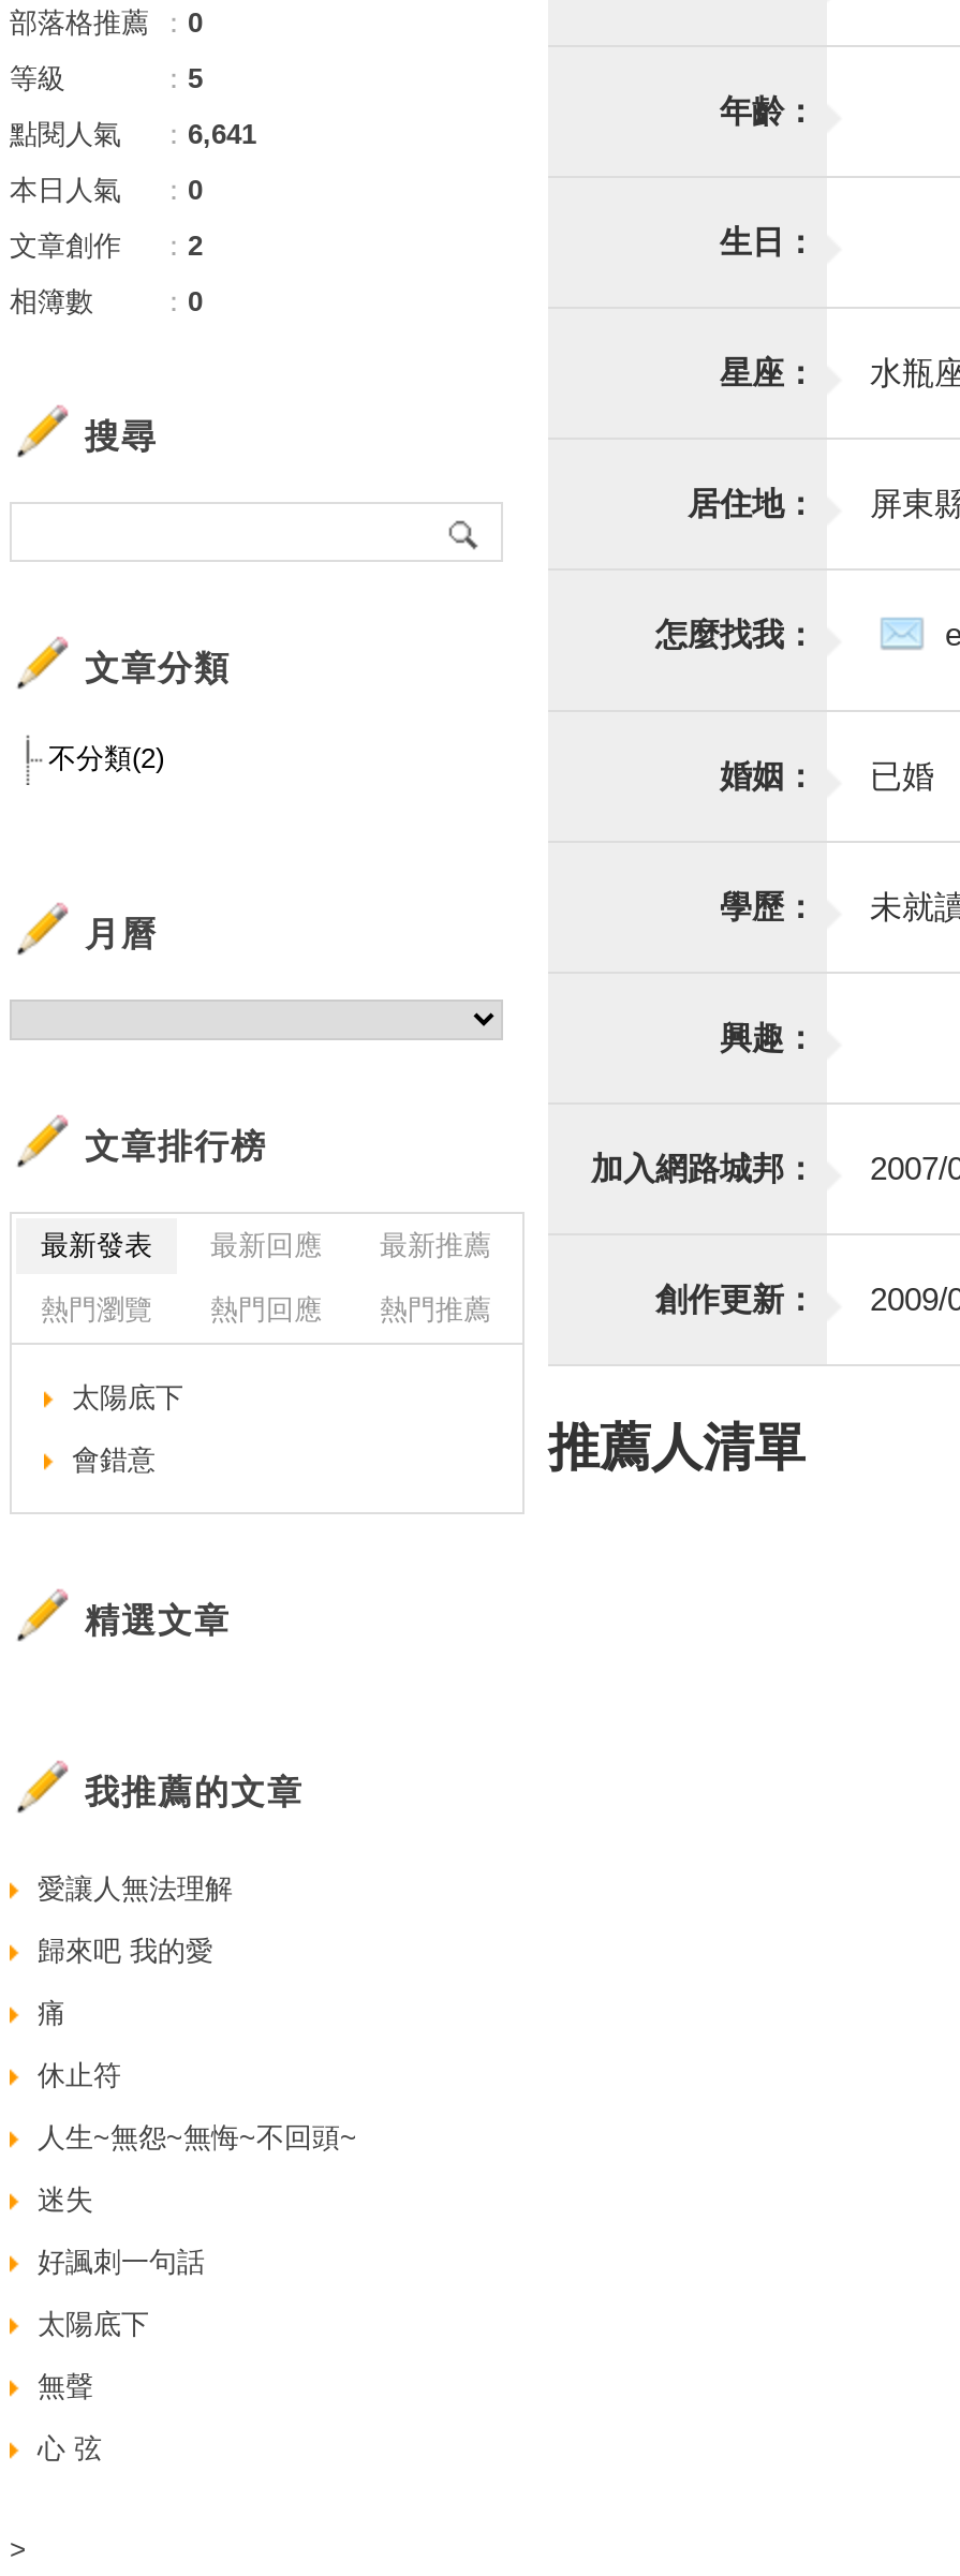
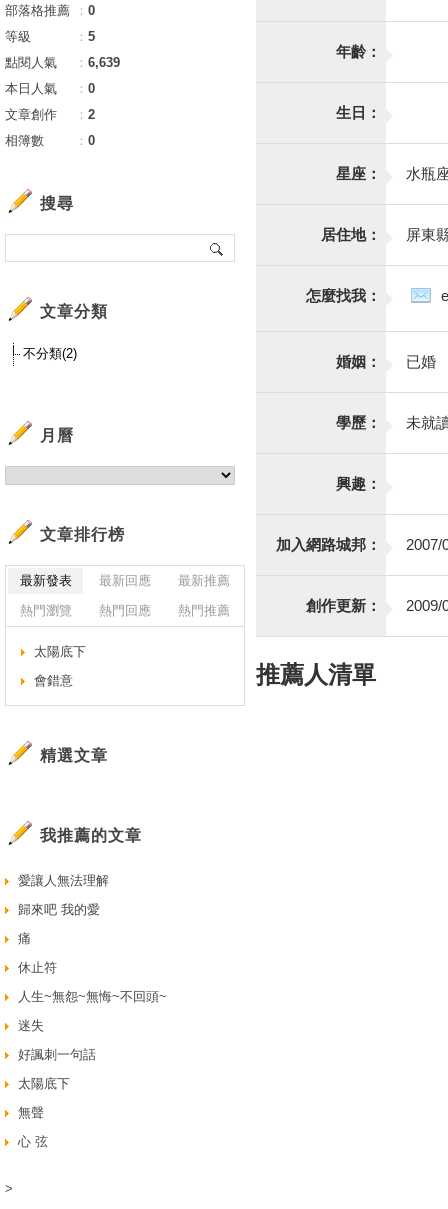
[10,118,256,150] 點閱人氣 ：6,641 -> [5,55,120,70] 點閱人氣 ：6,639

